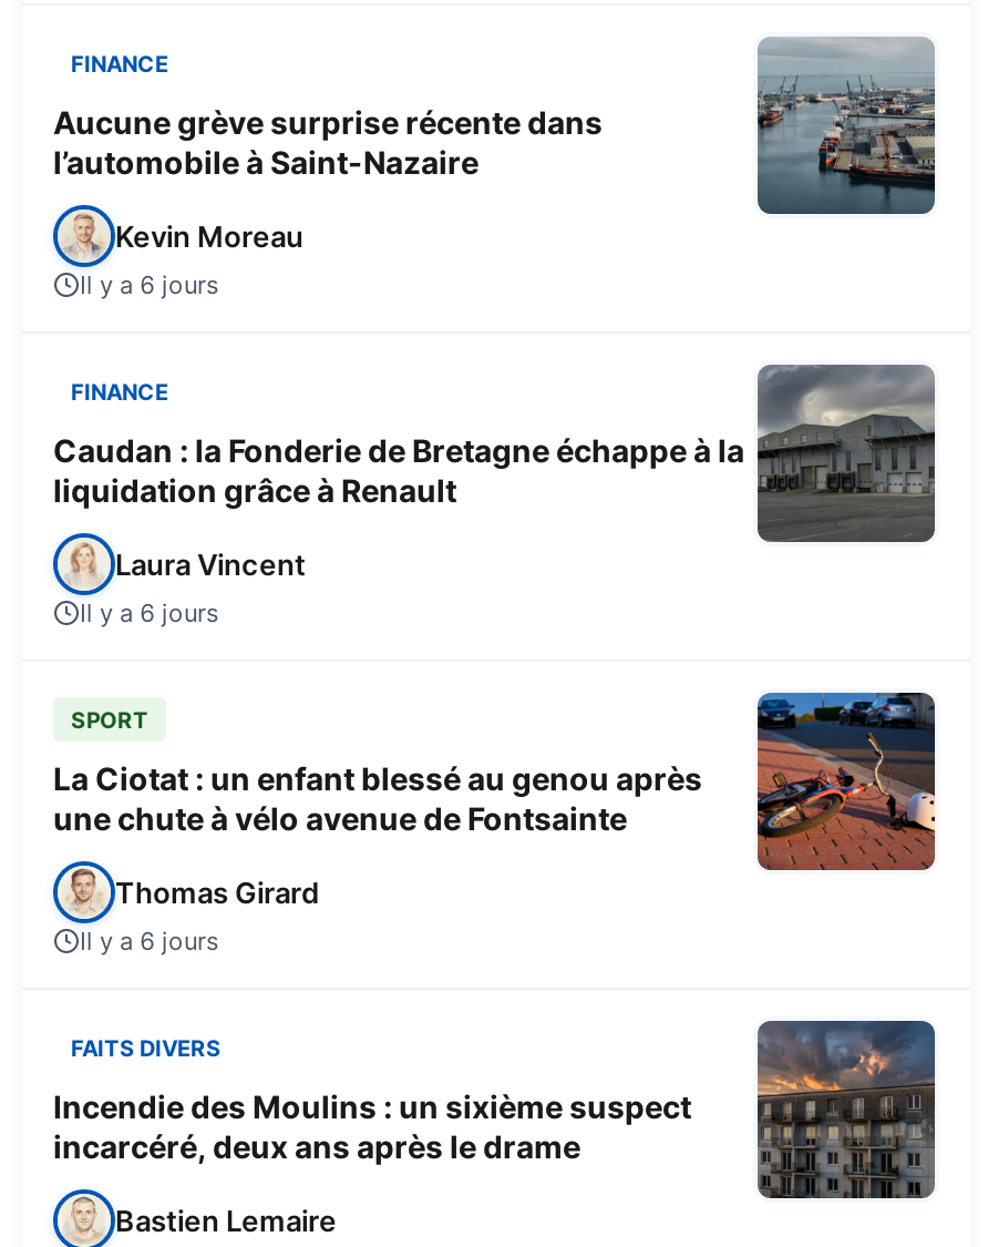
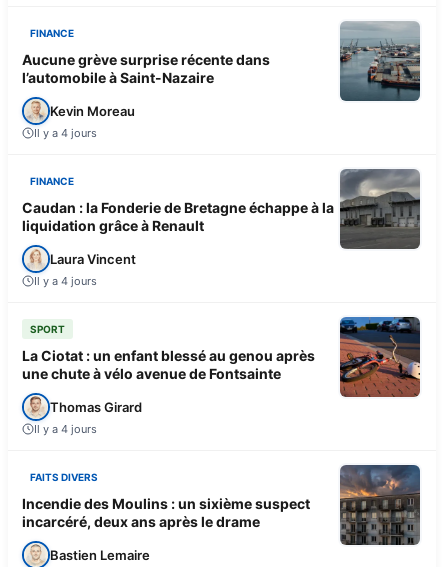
[80,268,219,300] Il y a 6 jours -> [34,126,97,140] Il y a 4 jours
[80,597,219,628] Il y a 6 jours -> [34,274,97,288] Il y a 4 jours
[80,925,219,956] Il y a 6 jours -> [34,422,97,436] Il y a 4 jours

